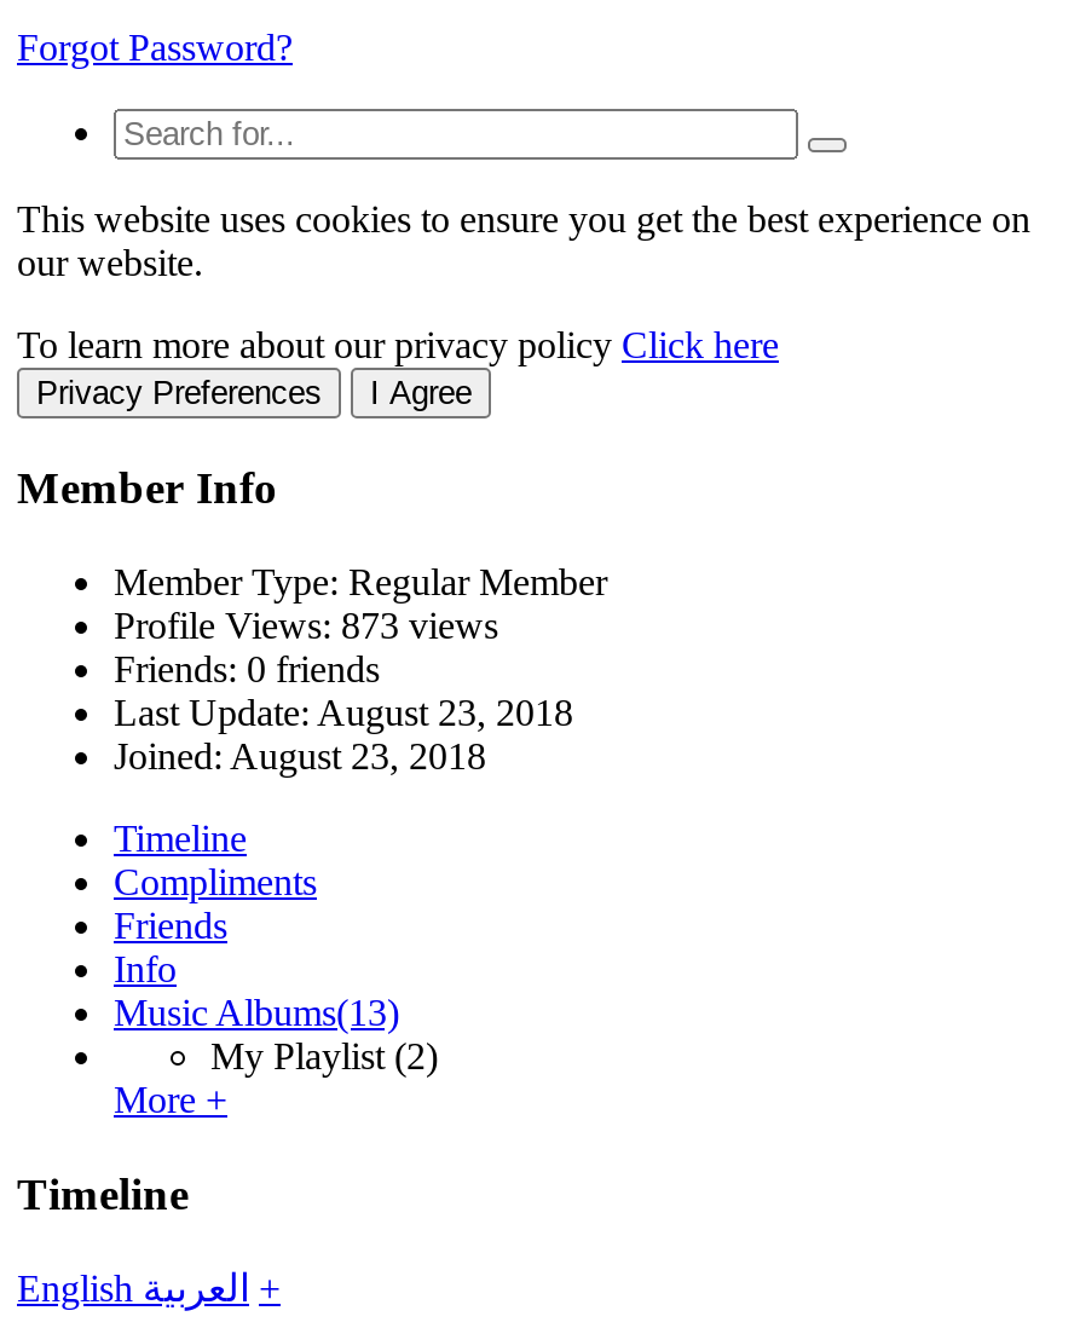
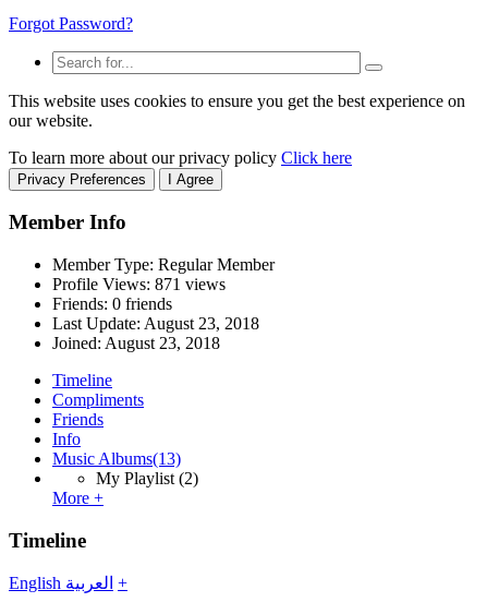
[114,605,498,646] Profile Views: 873 views -> [52,275,226,293] Profile Views: 871 views

